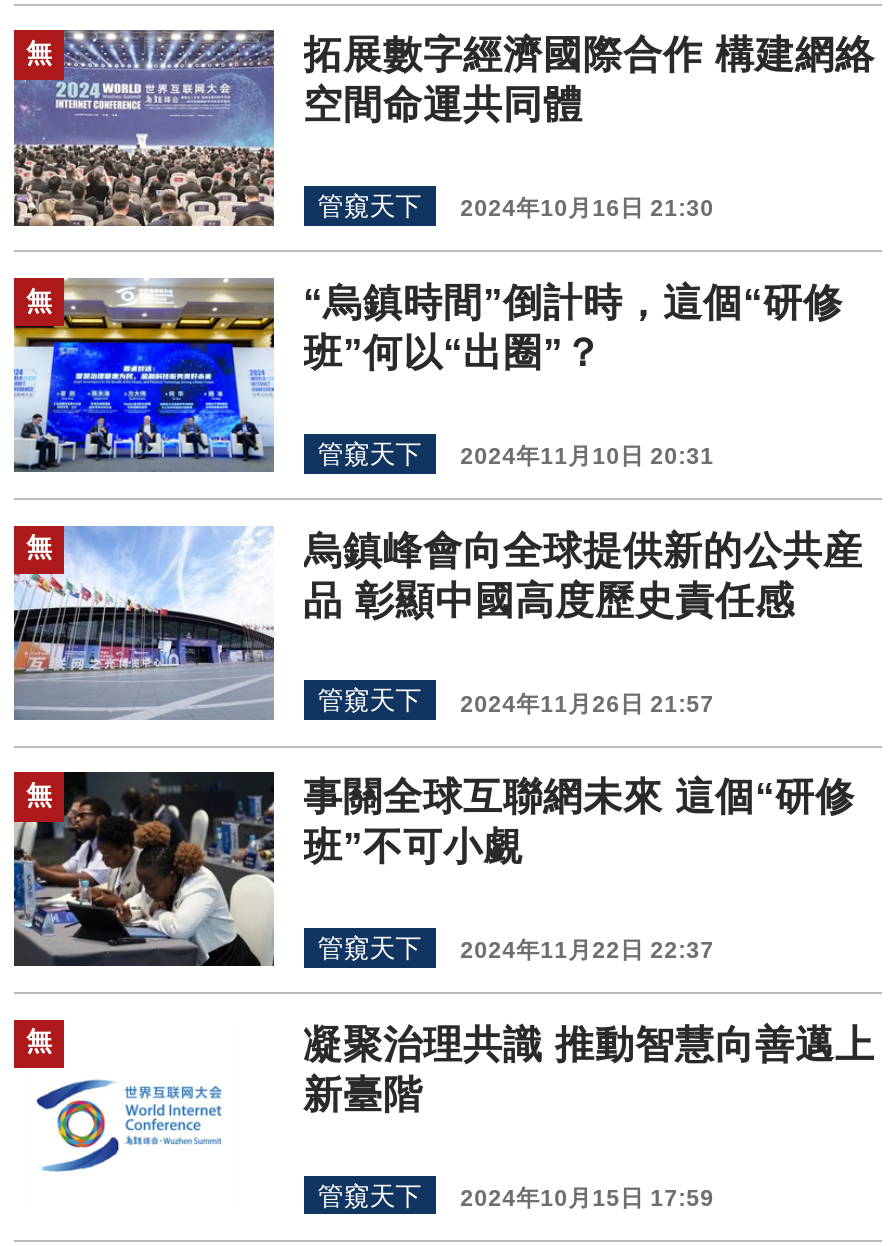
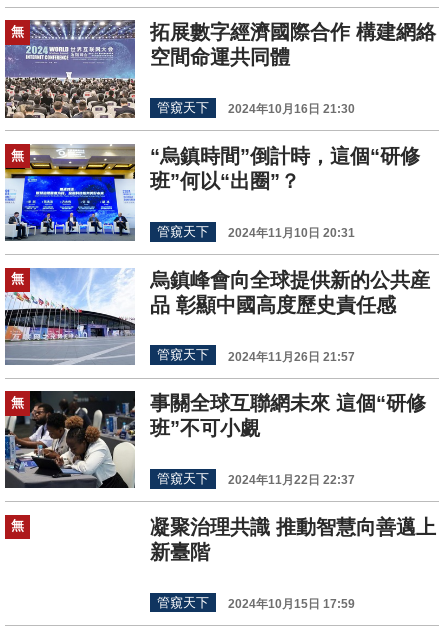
[34,1078,222,1174] [image] -> none

